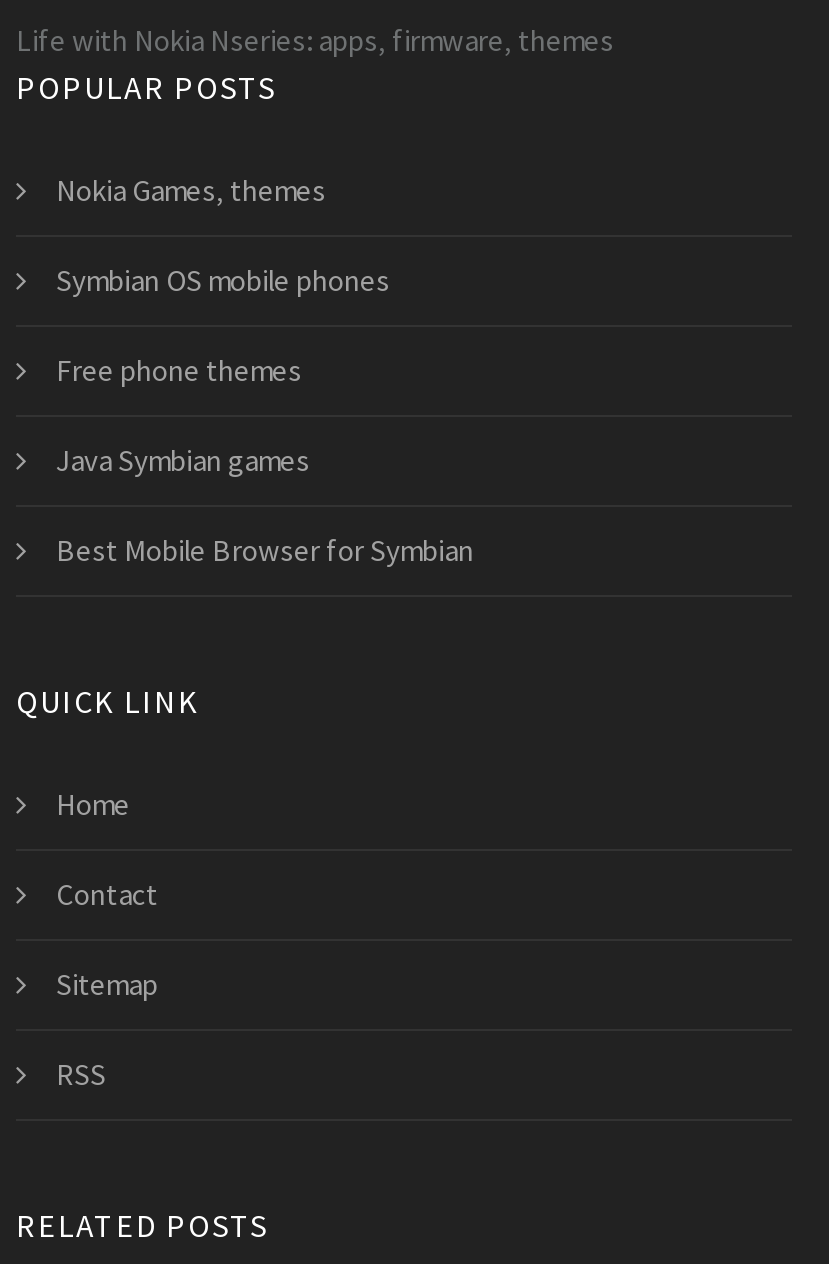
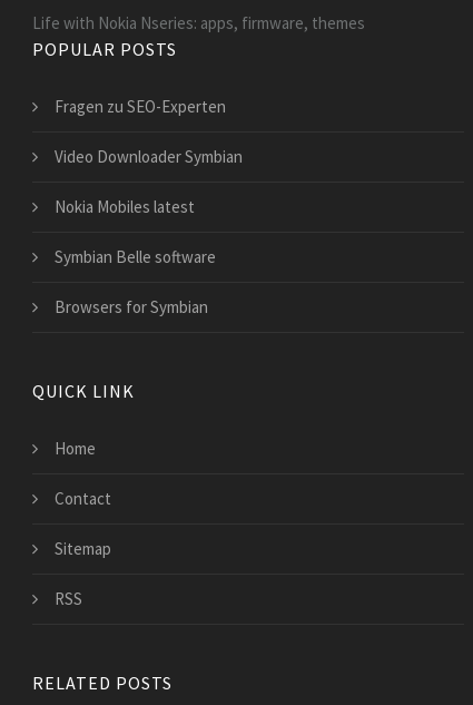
[56,170,326,208] Nokia Games, themes -> [55,96,226,117] Fragen zu SEO-Experten
[56,260,390,298] Symbian OS mobile phones -> [55,146,243,167] Video Downloader Symbian
[56,350,302,388] Free phone themes -> [55,196,195,217] Nokia Mobiles latest
[56,440,310,478] Java Symbian games -> [55,246,216,268] Symbian Belle software
[56,530,474,568] Best Mobile Browser for Symbian -> [55,296,208,318] Browsers for Symbian

